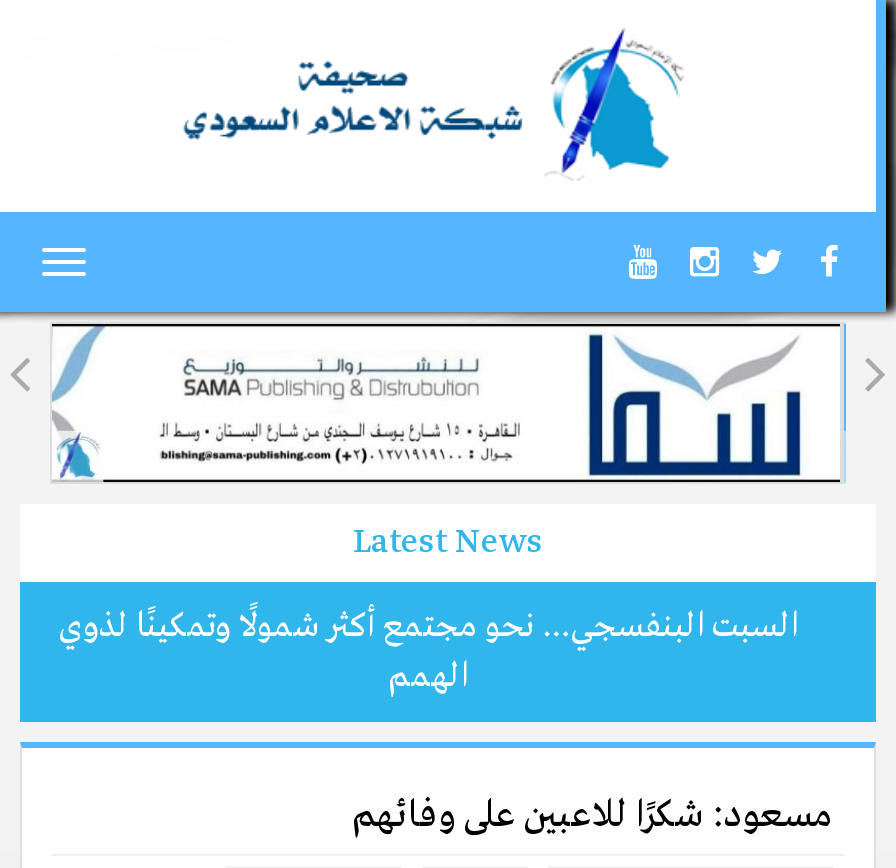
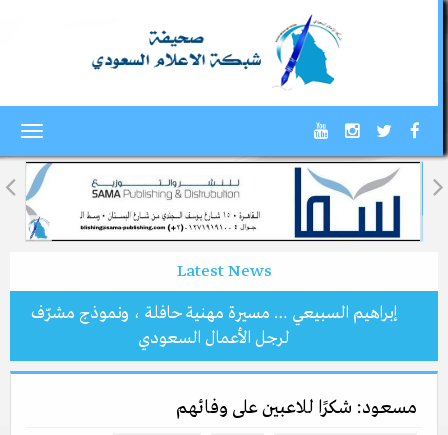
[69,606,807,698] السبت البنفسجي… نحو مجتمع أكثر شمولًا وتمكينًا لذوي | الهمم -> [36,303,402,349] إبراهيم السبيعي … مسيرة مهنية حافلة ، ونموذج مشرّف | لرجل الأعمال السعودي

